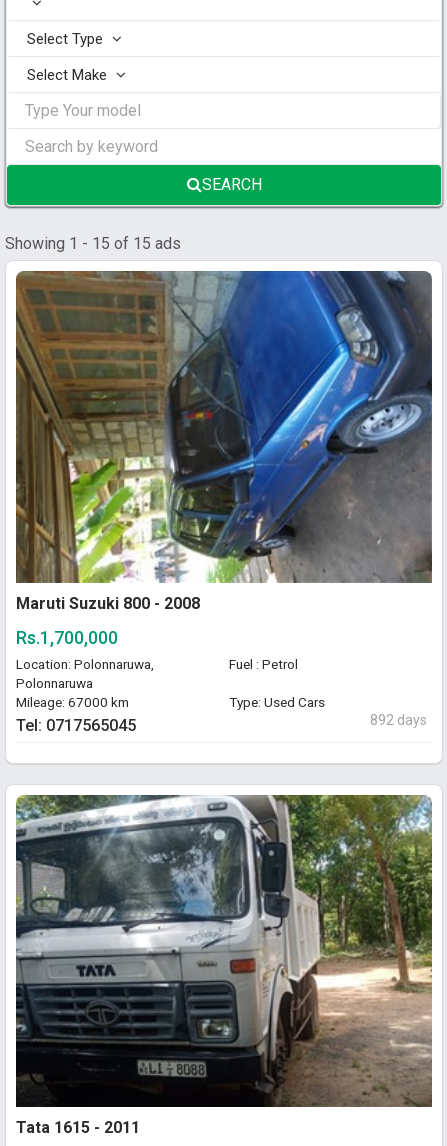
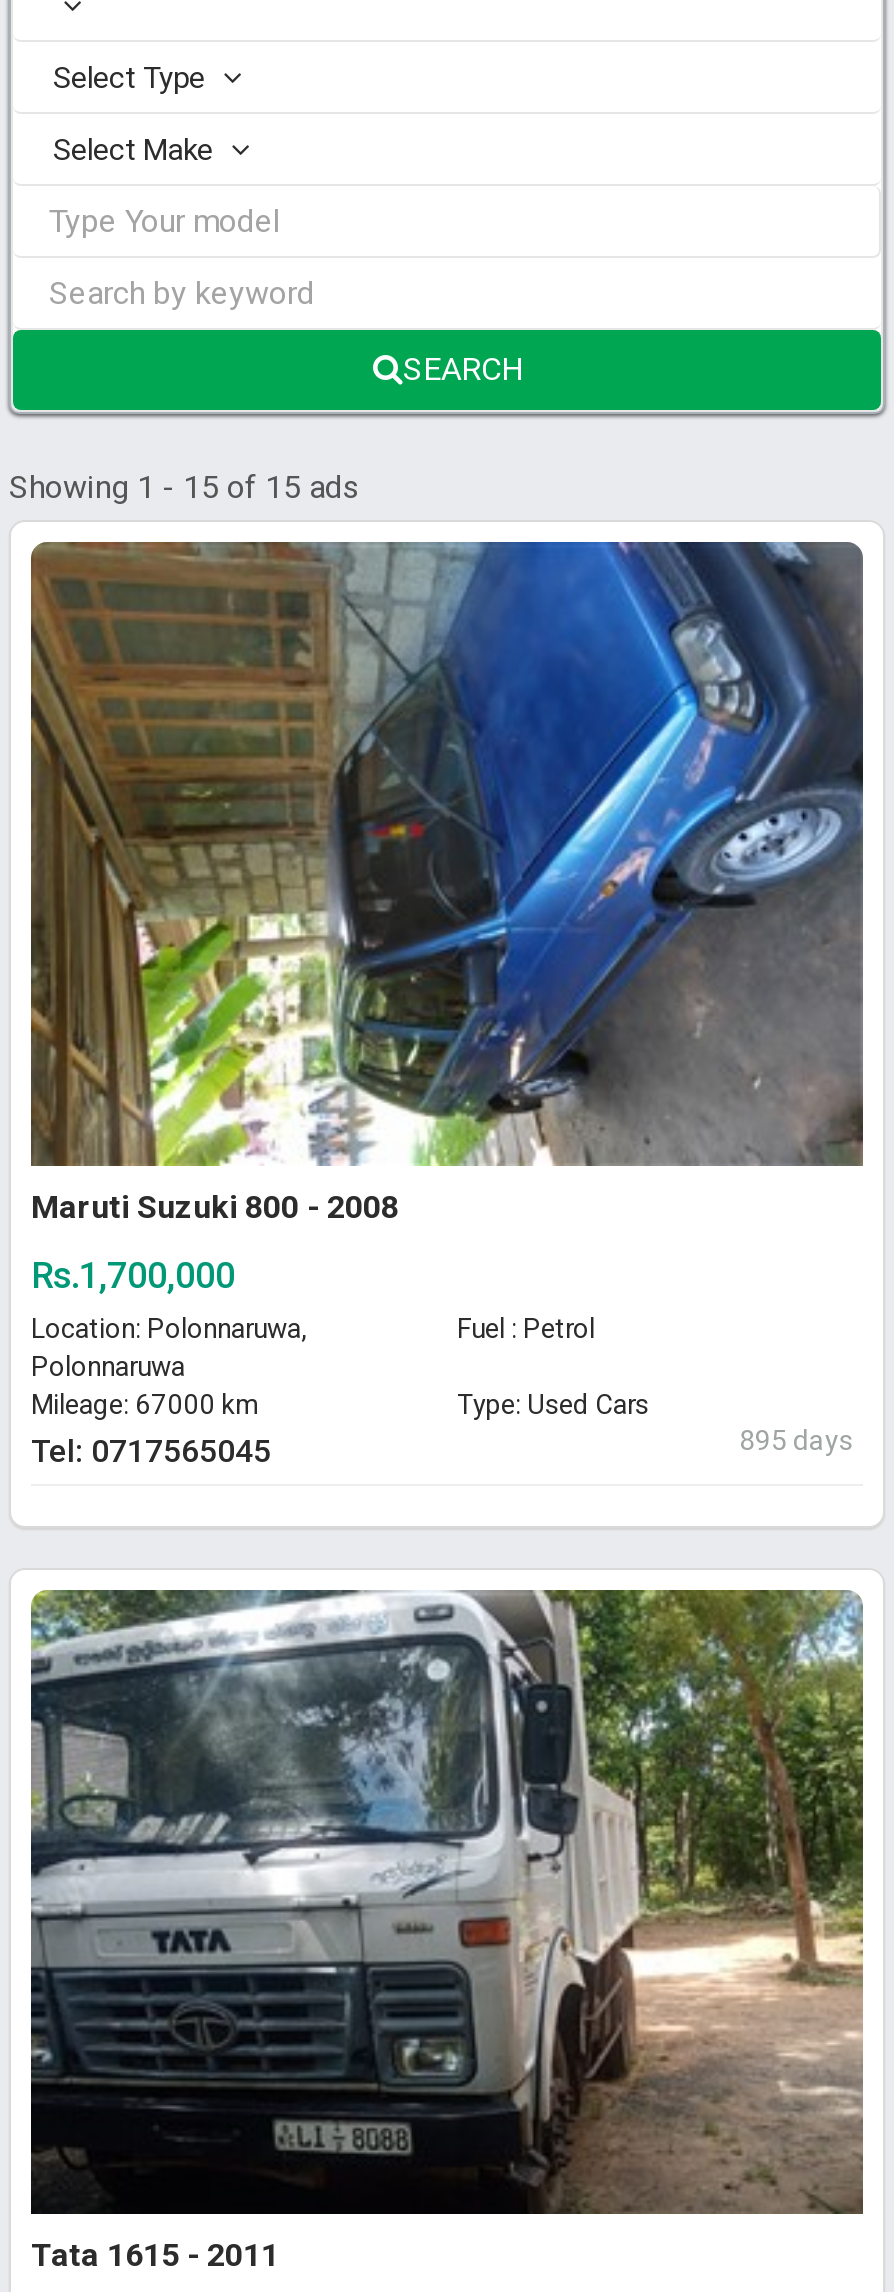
[370,712,427,728] 892 days -> [739,1425,853,1457] 895 days

